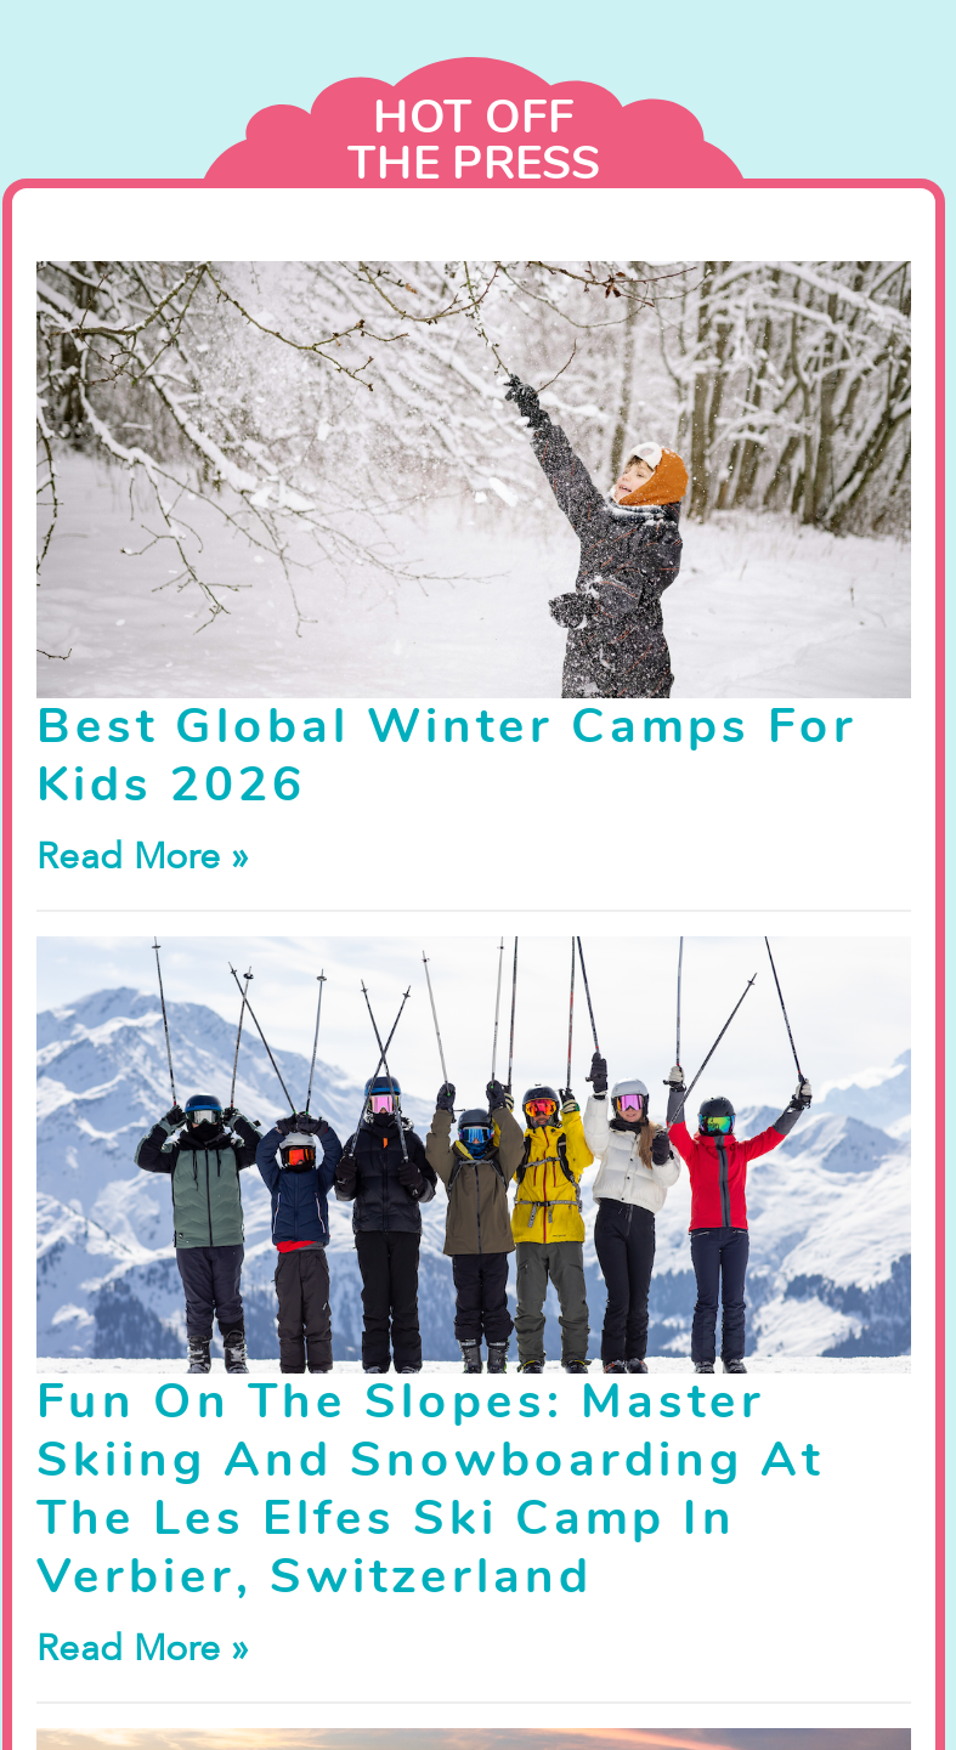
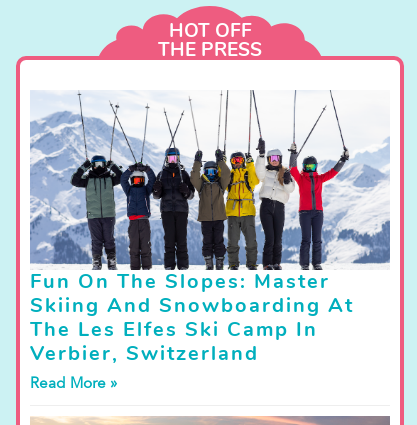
[34,259,913,880] [image] | Best Global Winter Camps For | Kids 2026 | Read More » -> none

